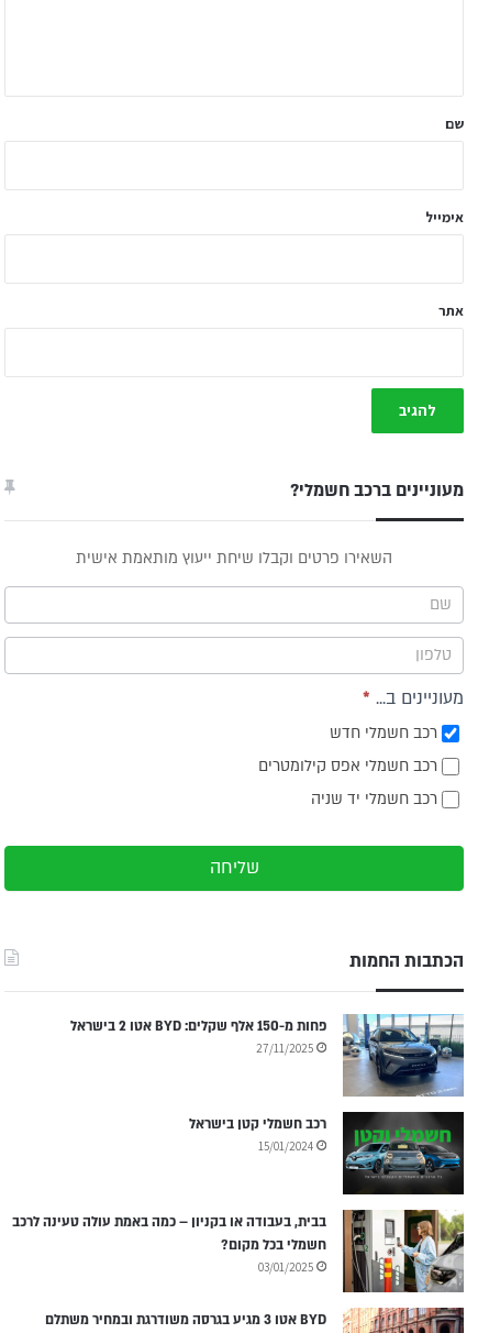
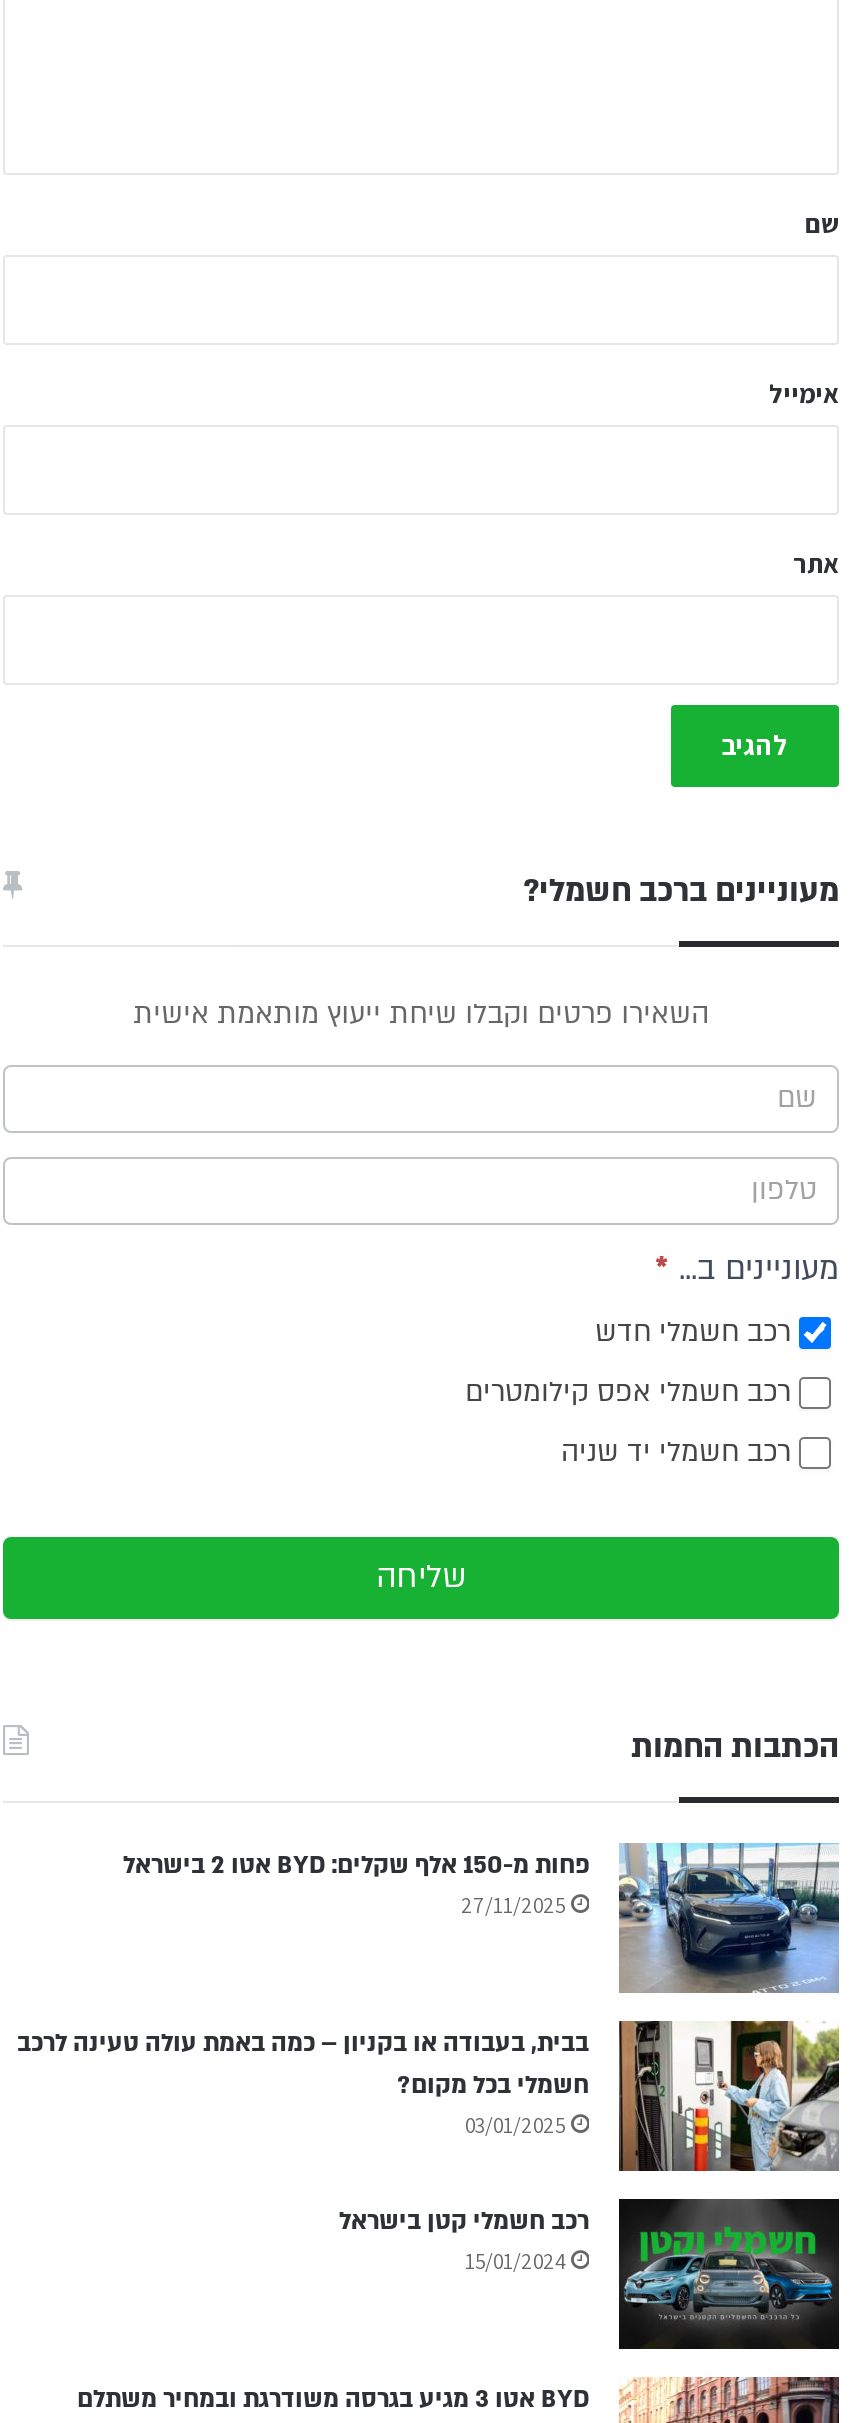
moved [189,1111,465,1196] -> [339,2197,839,2351]: [image] | רכב חשמלי קטן בישראל | 15/01/2024
moved [12,1208,466,1295] -> [17,2017,843,2175]: [image] | בבית, בעבודה או בקניון – כמה באמת עולה טעינה לרכב | חשמלי בכל מקום? | 03/01/2025

